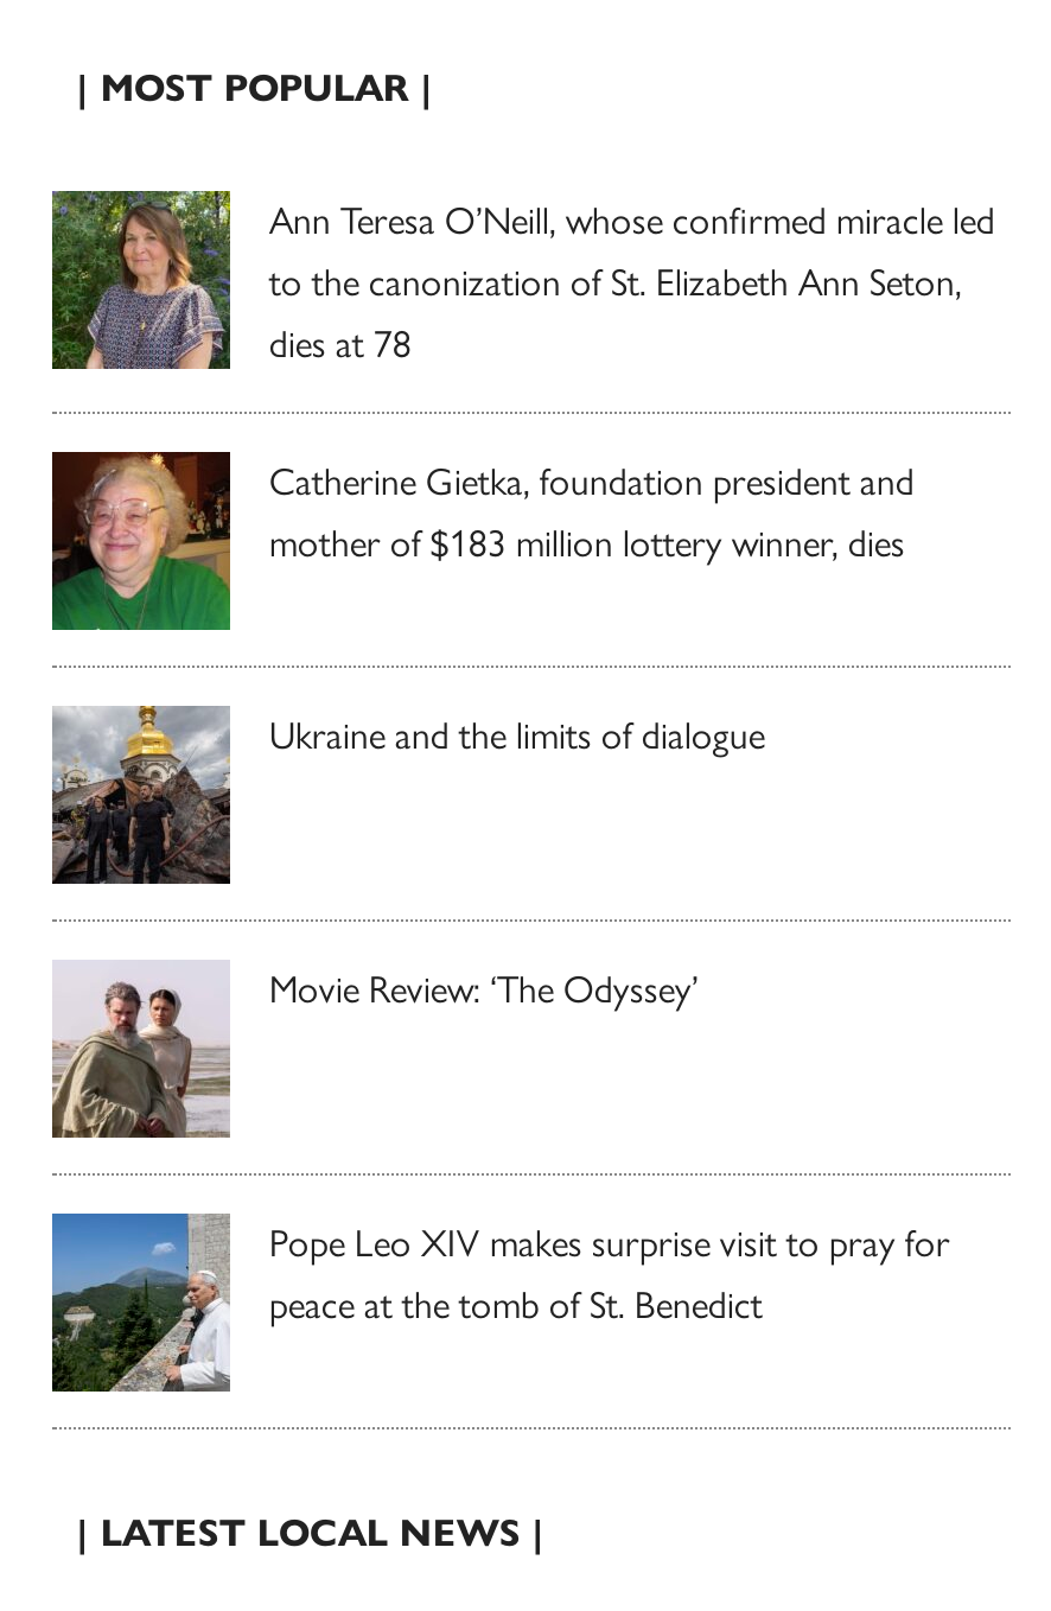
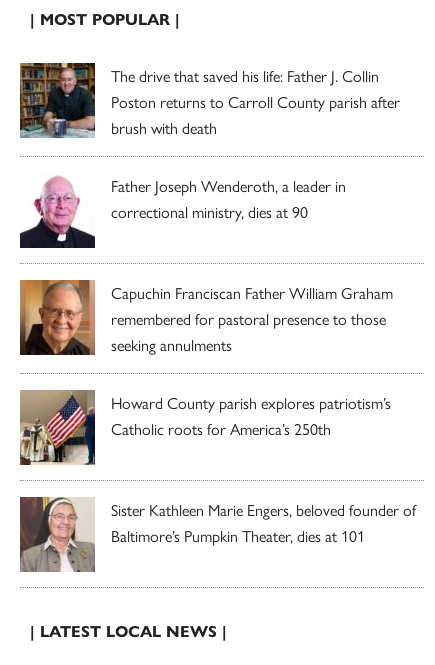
[52,189,995,371] [image] | Ann Teresa O’Neill, whose confirmed miracle led | to the canonization of St. Elizabeth Ann Seton, | dies at 78 -> [20,62,400,139] [image] | The drive that saved his life: Father J. Collin | Poston returns to Carroll County parish after | brush with death
[50,450,914,632] [image] | Catherine Gietka, foundation president and | mother of $183 million lottery winner, dies -> [19,174,346,249] [image] | Father Joseph Wenderoth, a leader in | correctional ministry, dies at 90
[52,703,765,886] [image] | Ukraine and the limits of dialogue -> [20,279,393,356] [image] | Capuchin Franciscan Father William Graham | remembered for pastoral presence to those | seeking annulments
[52,967,698,1138] [image] | Movie Review: ‘The Odyssey’ -> [20,390,391,465] [image] | Howard County parish explores patriotism’s | Catholic roots for America’s 250th
[50,1211,950,1394] [image] | Pope Leo XIV makes surprise visit to pray for | peace at the tomb of St. Benedict -> [19,496,416,573] [image] | Sister Kathleen Marie Engers, beloved founder of | Baltimore’s Pumpkin Theater, dies at 101

